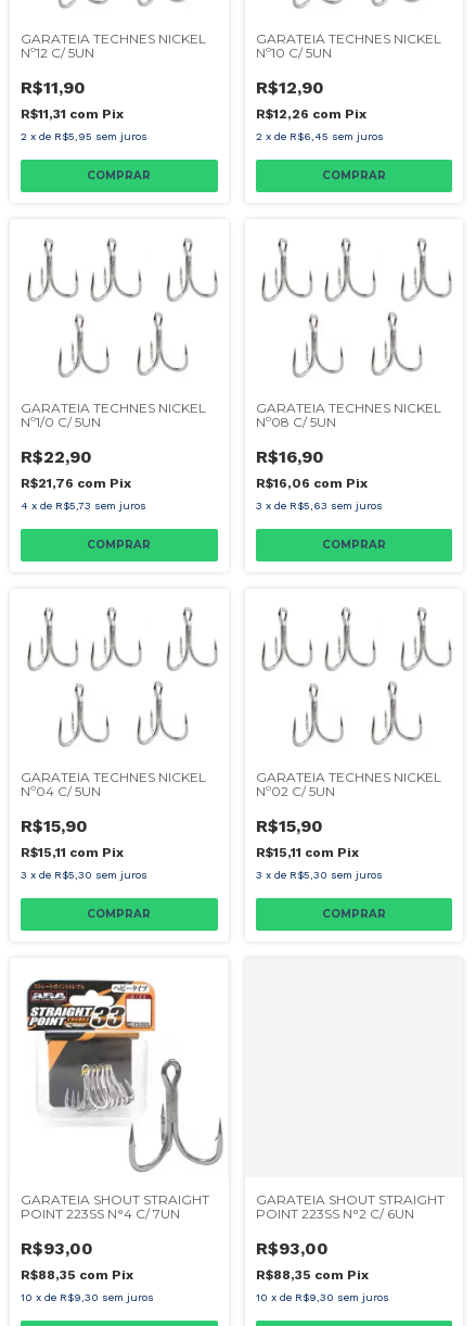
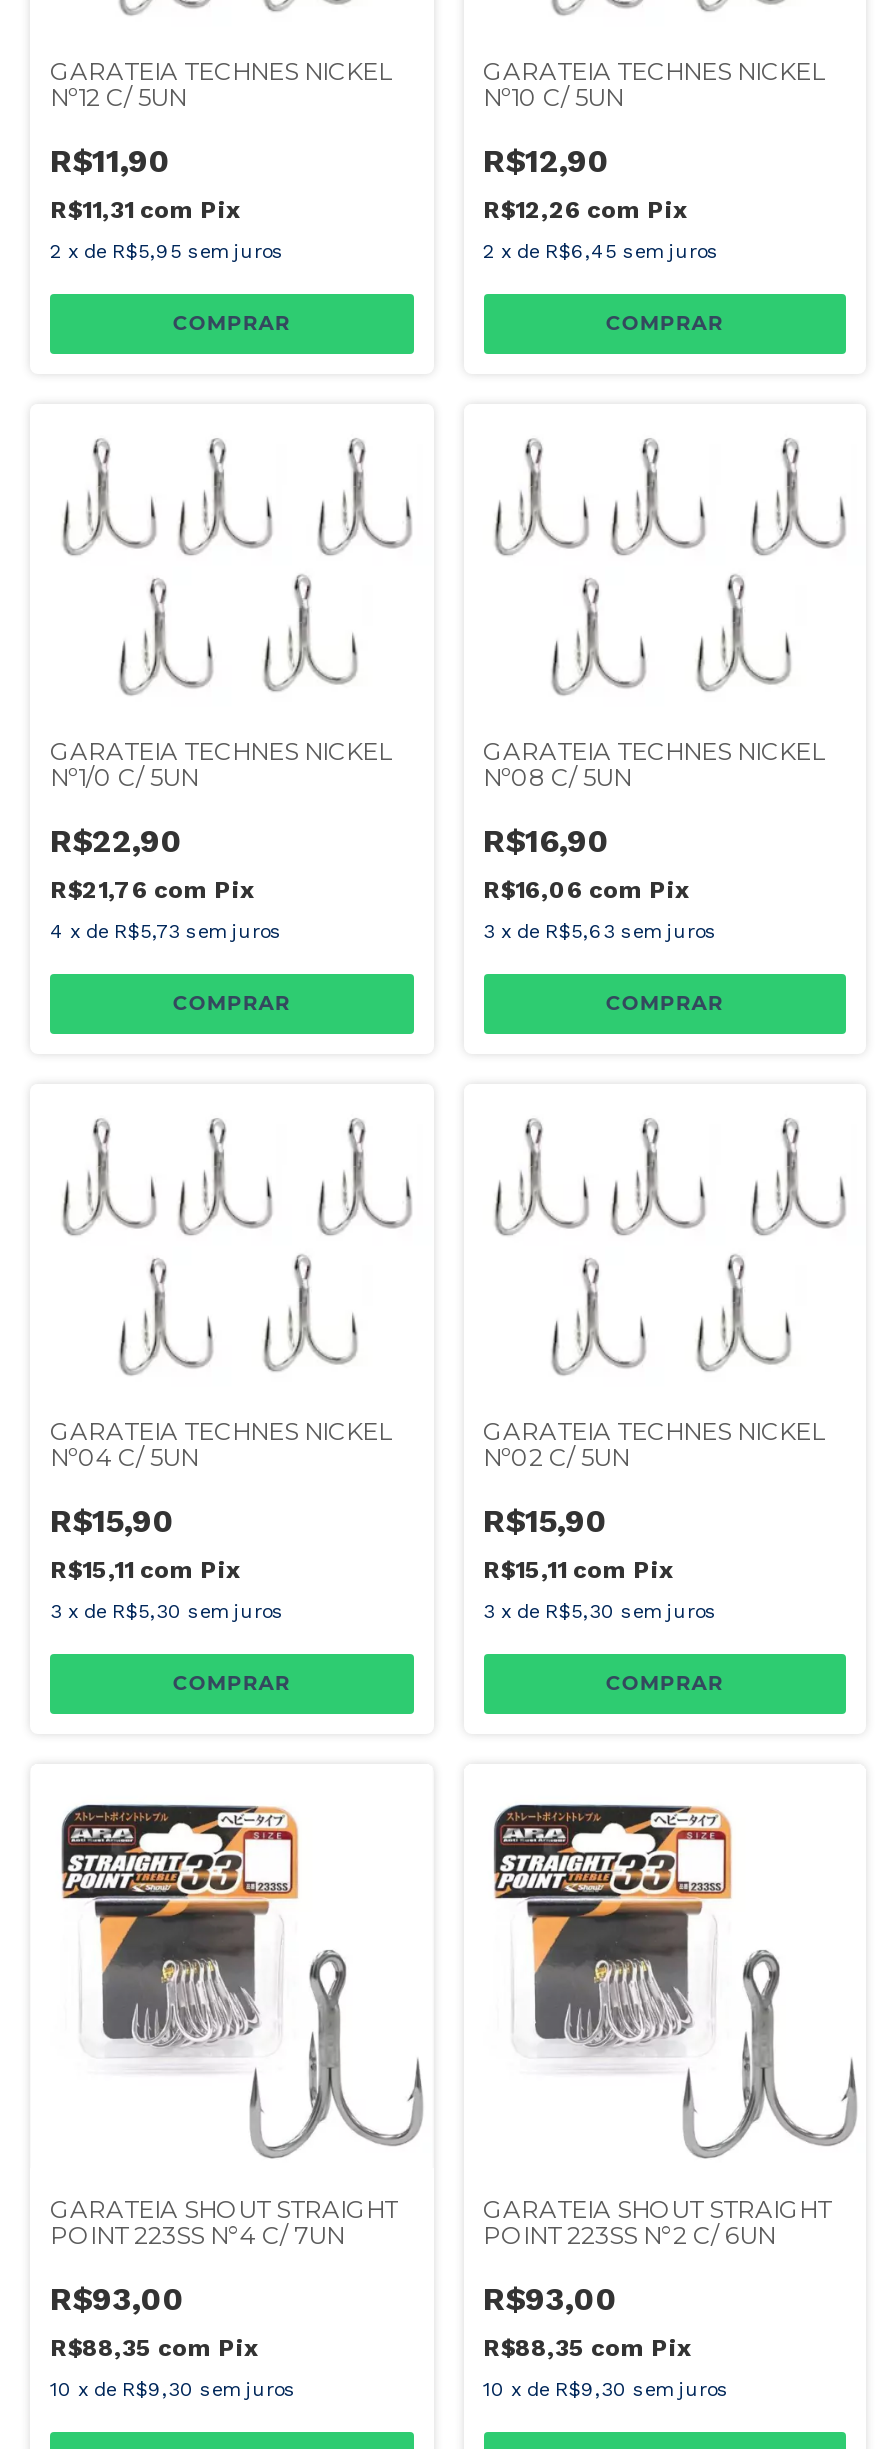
none -> [492,1802,858,2160] [image]

